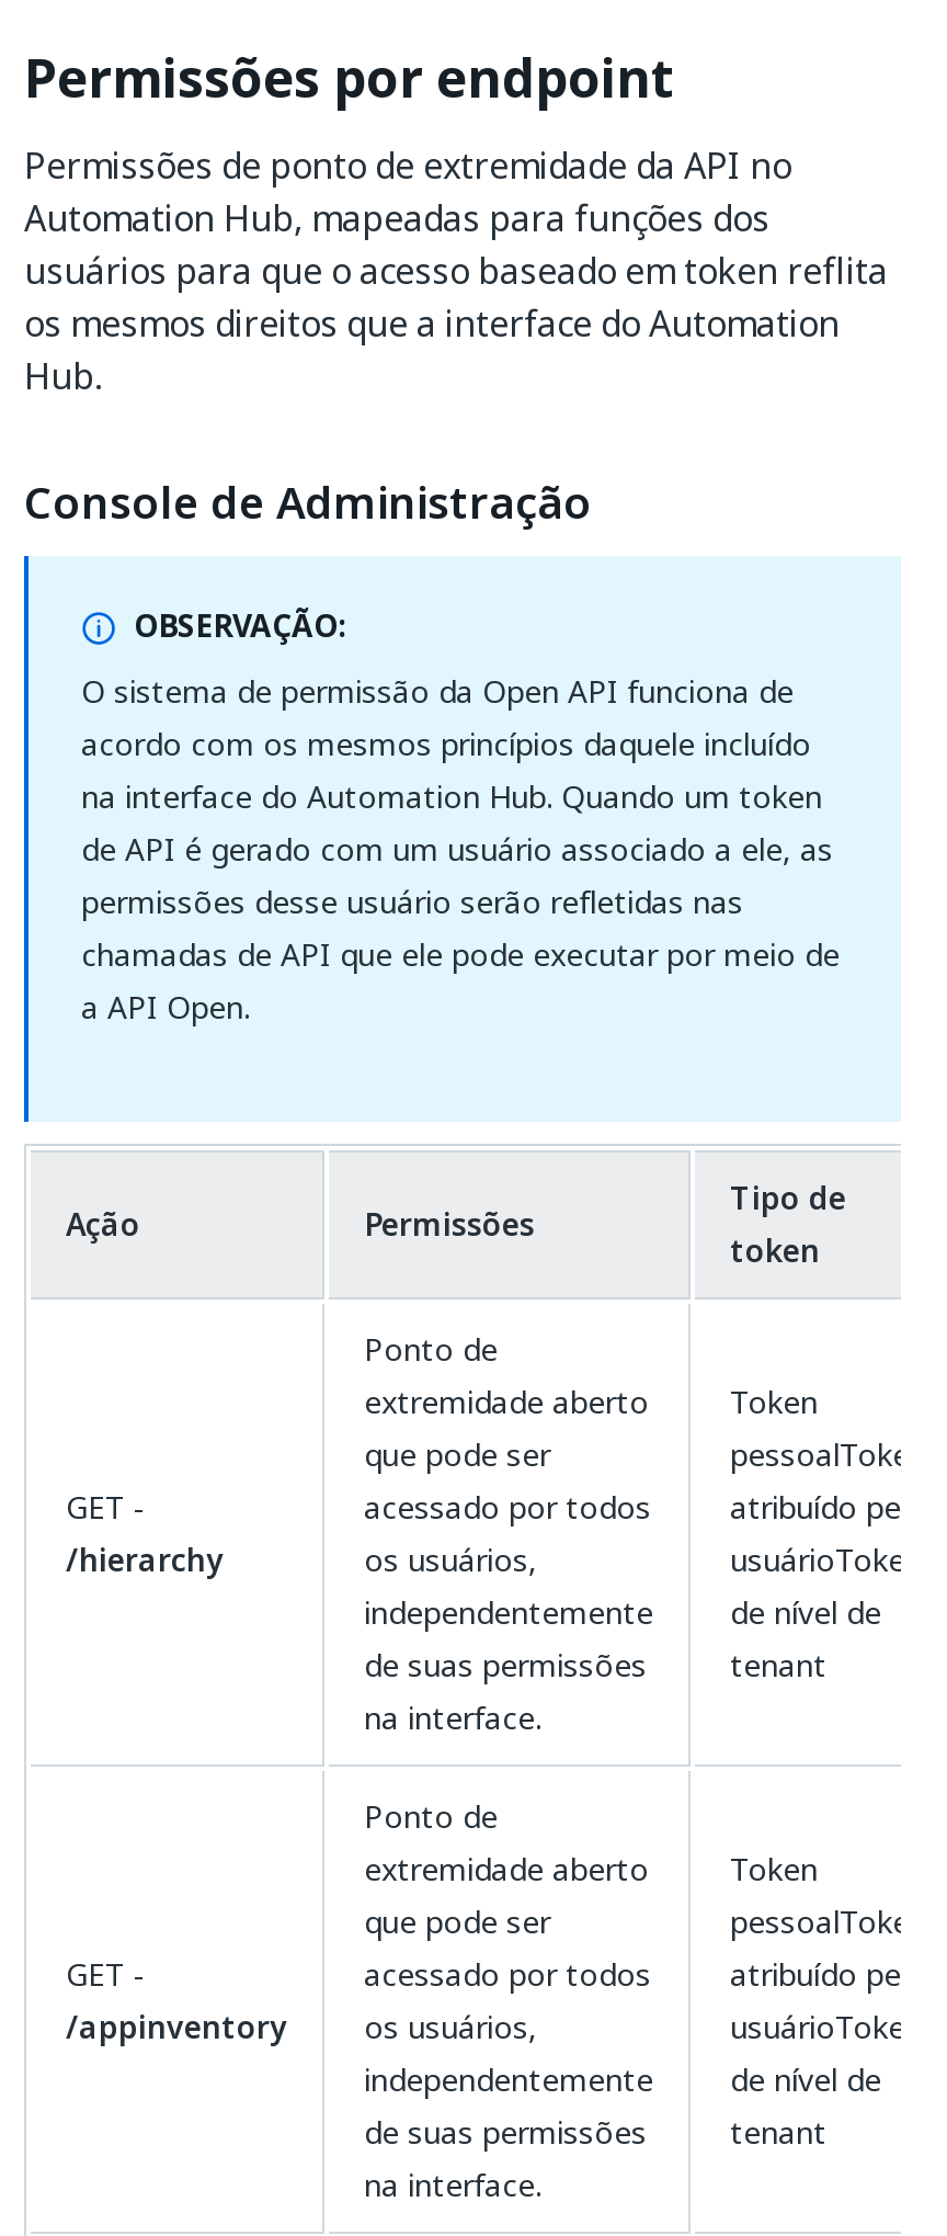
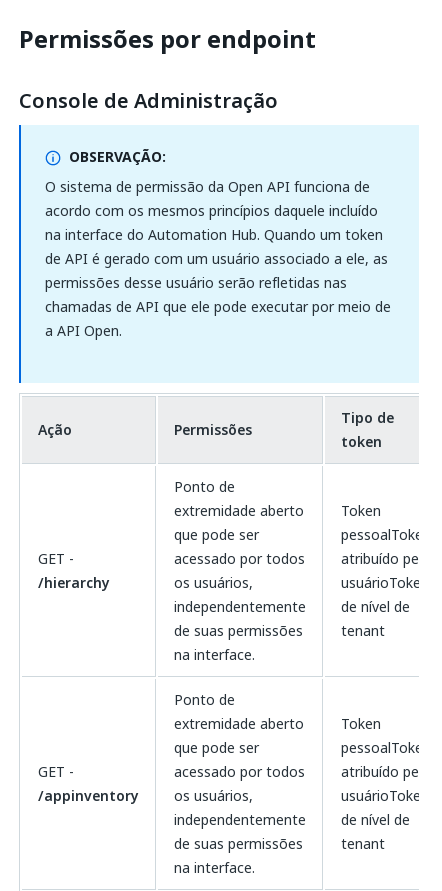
[24,139,888,402] Permissões de ponto de extremidade da API no | Automation Hub, mapeadas para funções dos | usuários para que o acesso baseado em token reflita | os mesmos direitos que a interface do Automation | Hub. -> none

